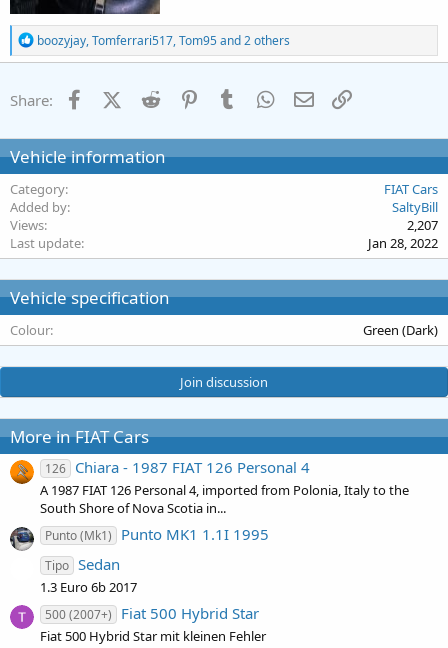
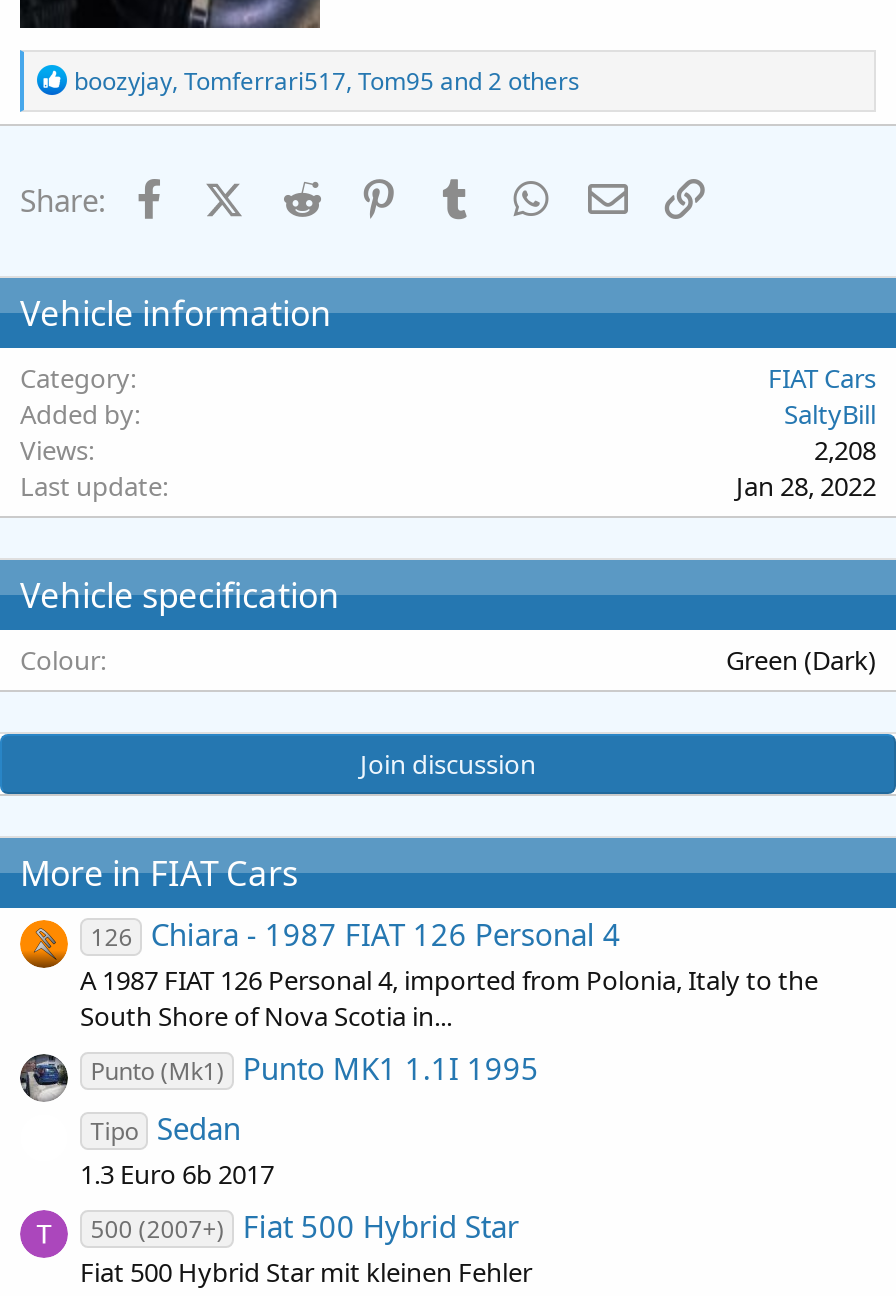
[407,216,438,234] 2,207 -> [814,431,876,467] 2,208

